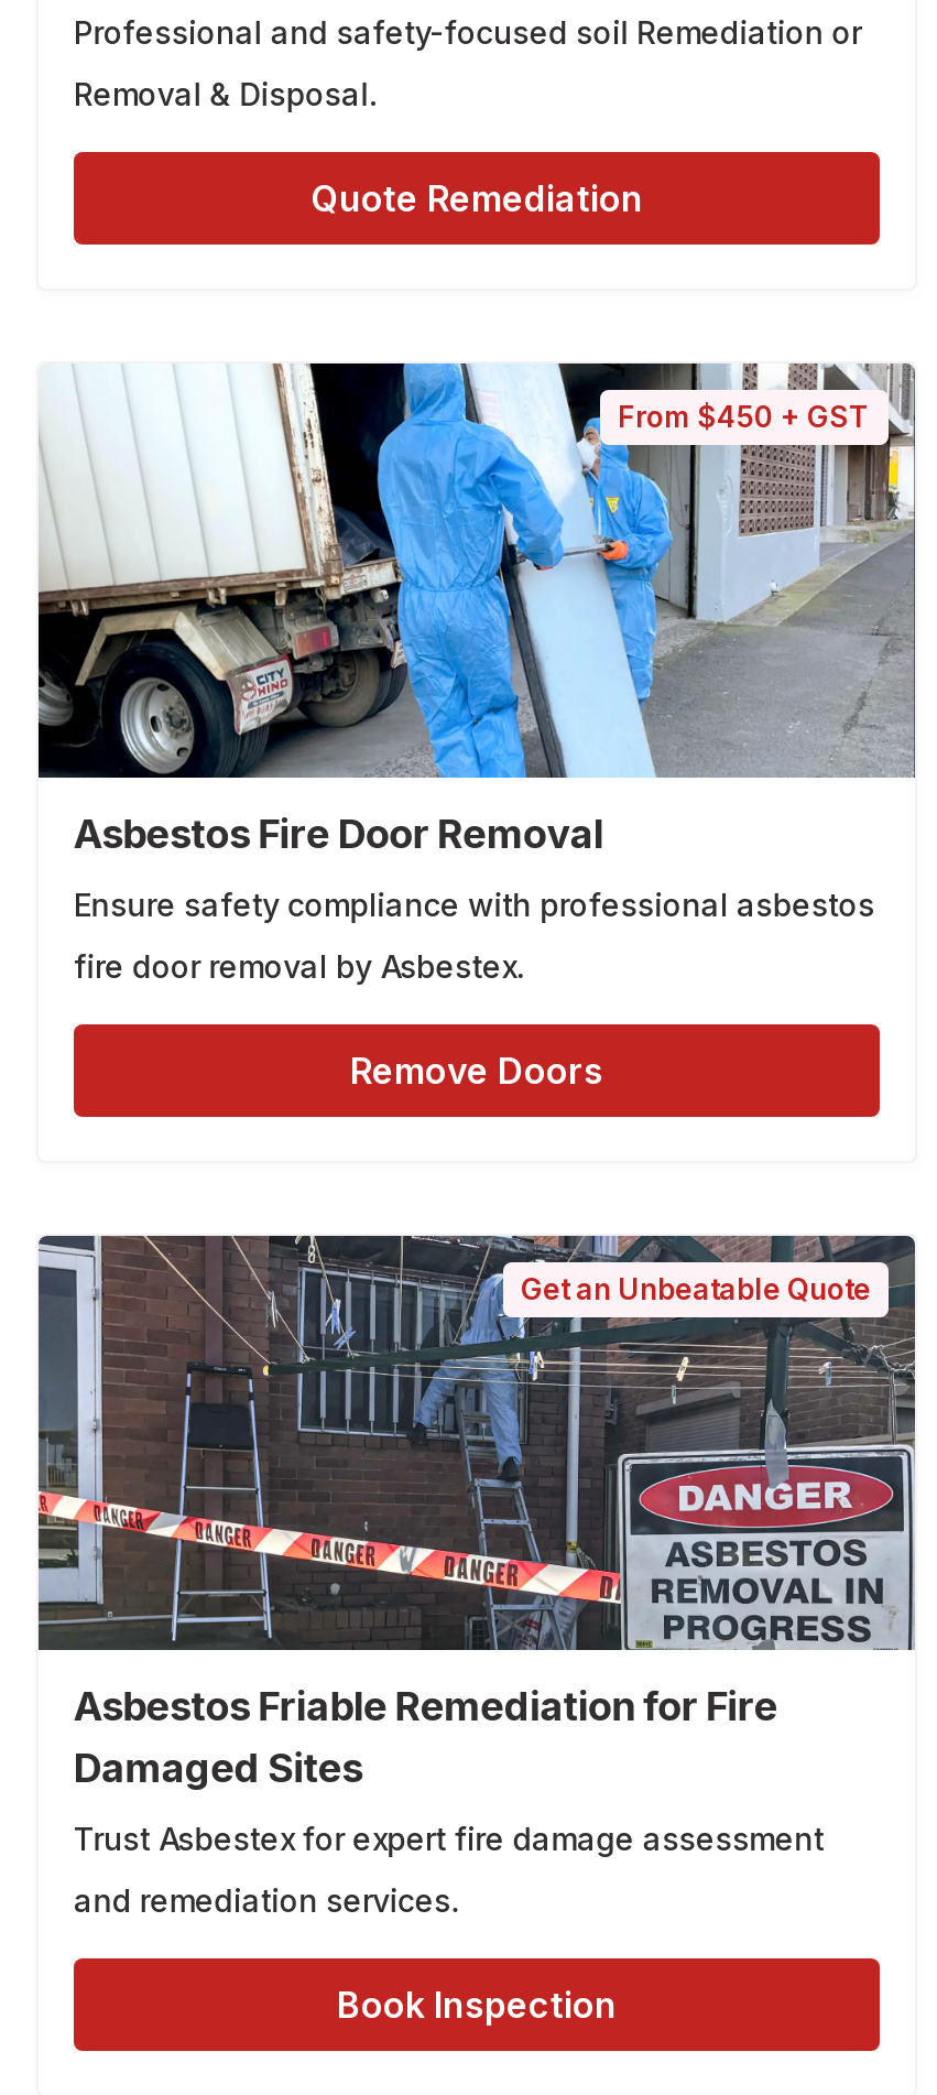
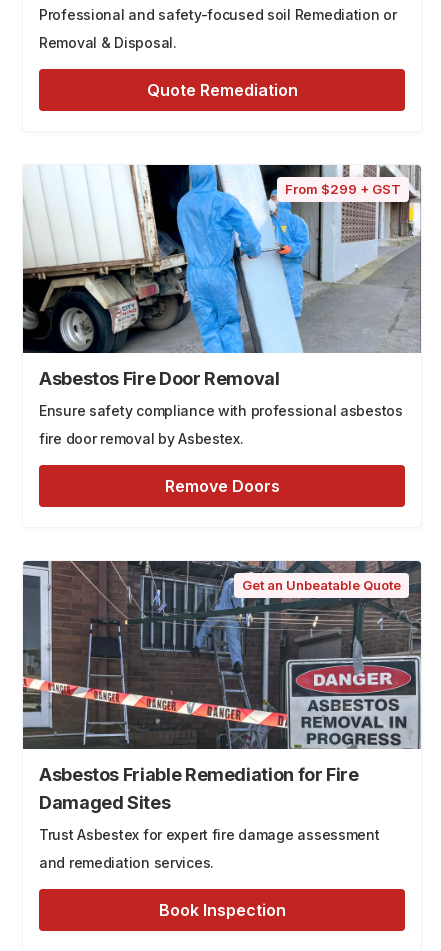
[618,399,871,434] From $450 + GST -> [285,181,401,197] From $299 + GST

